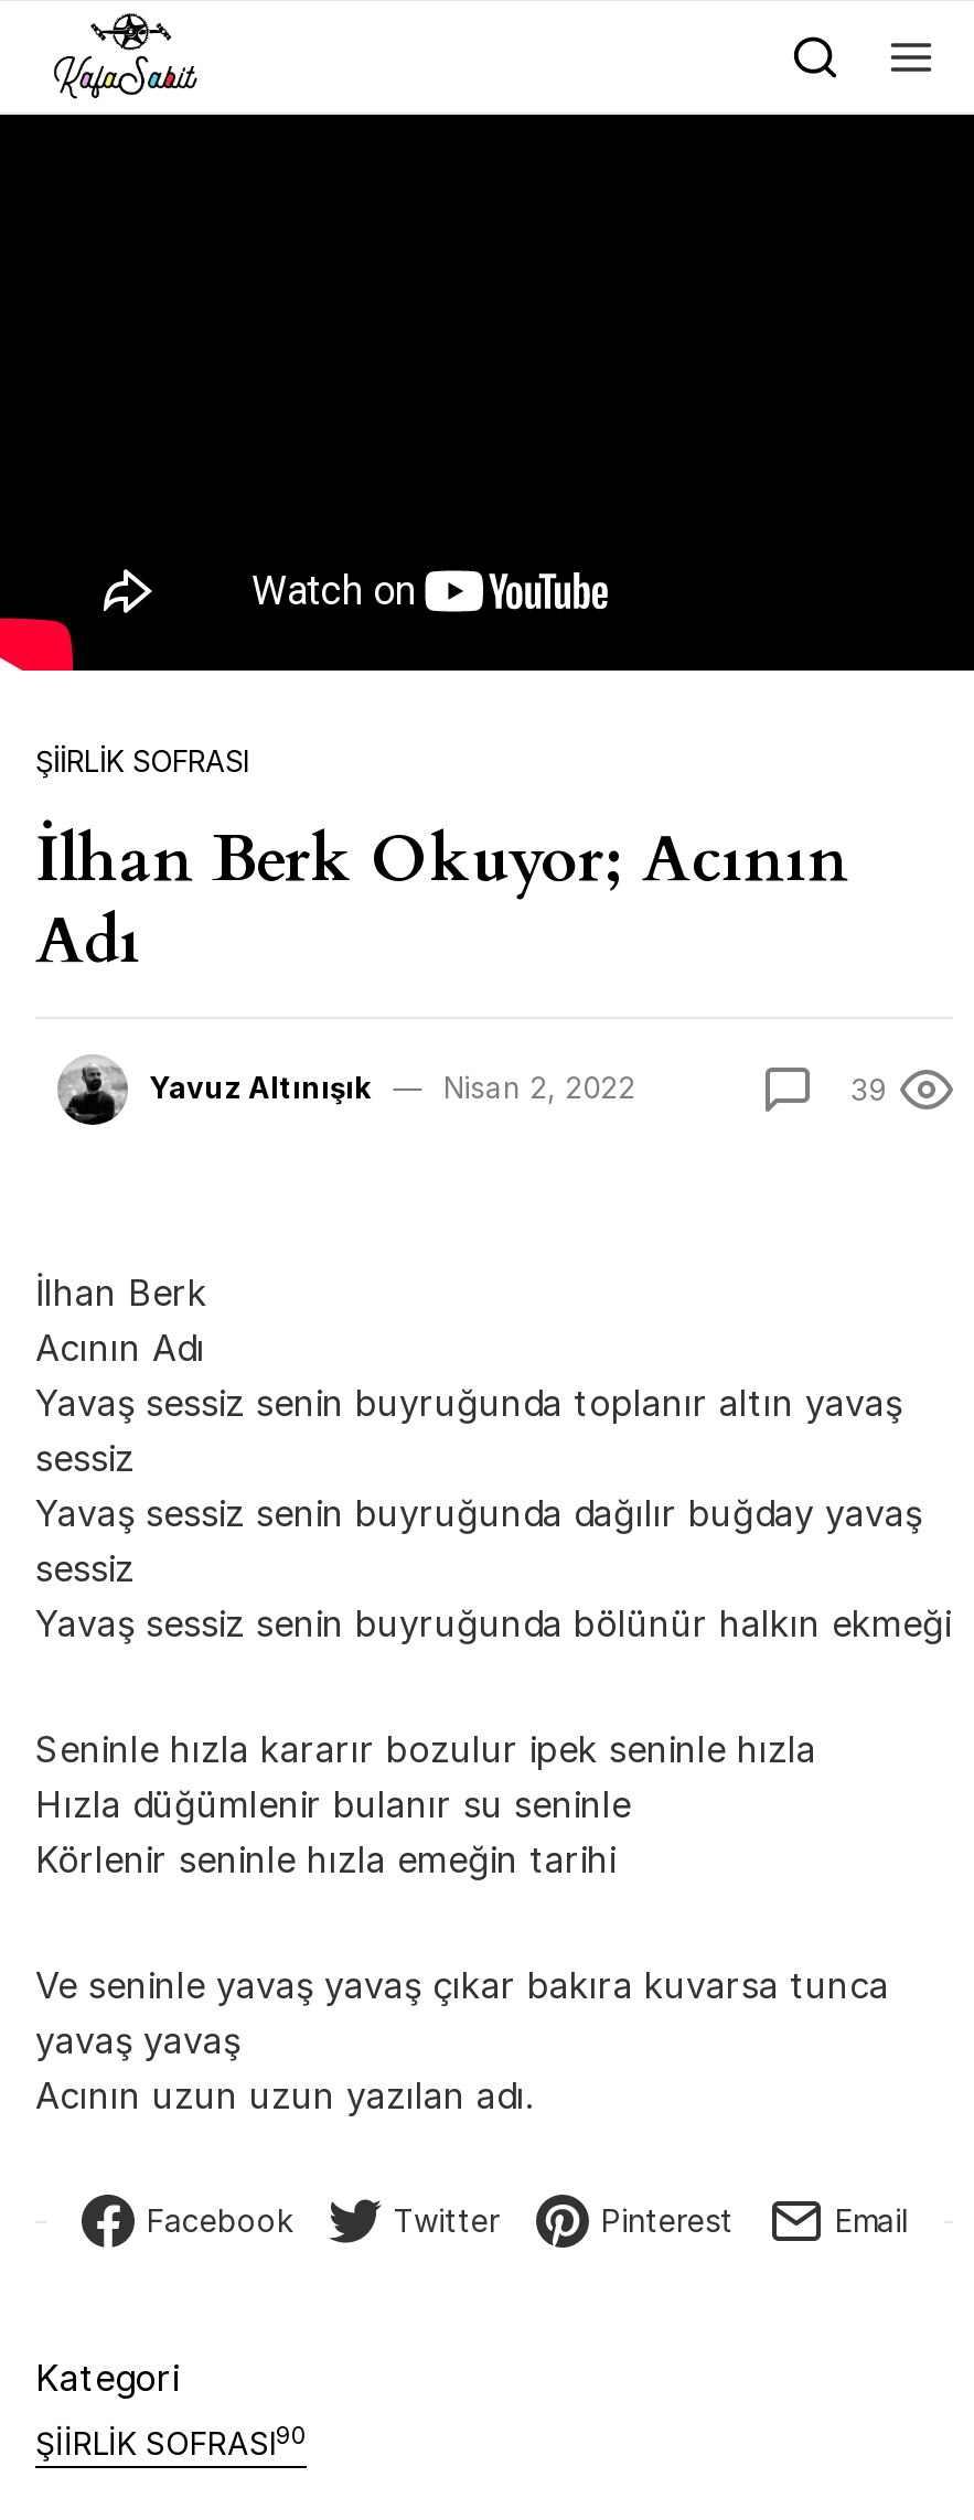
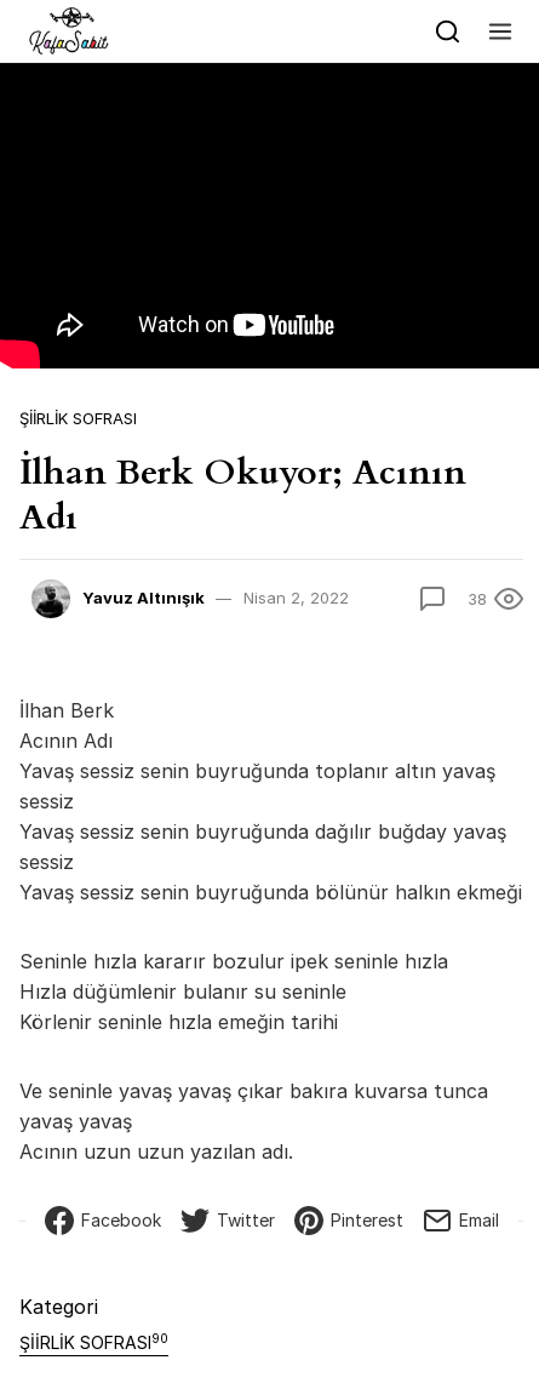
[850,1071,886,1107] 39 -> [467,589,486,608] 38

